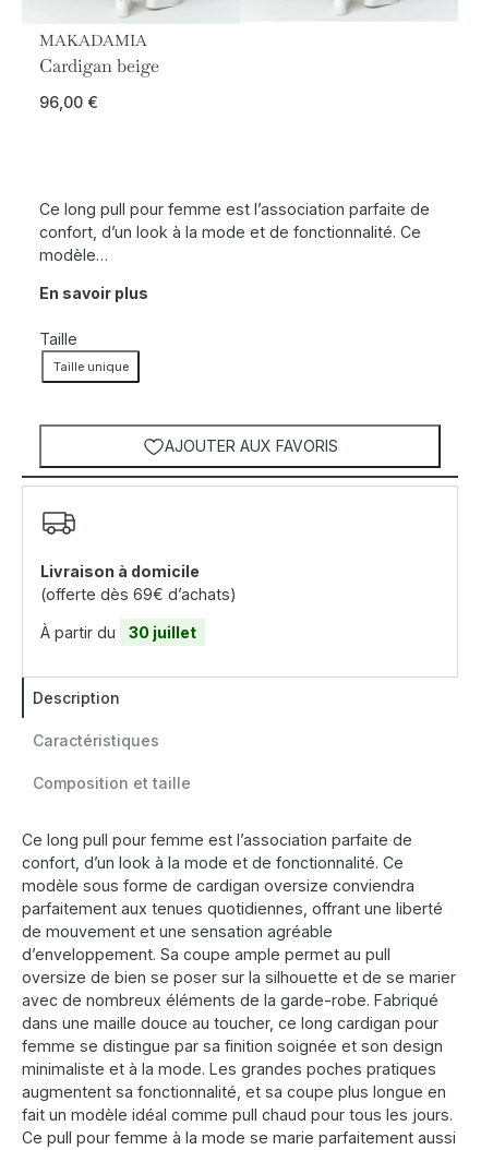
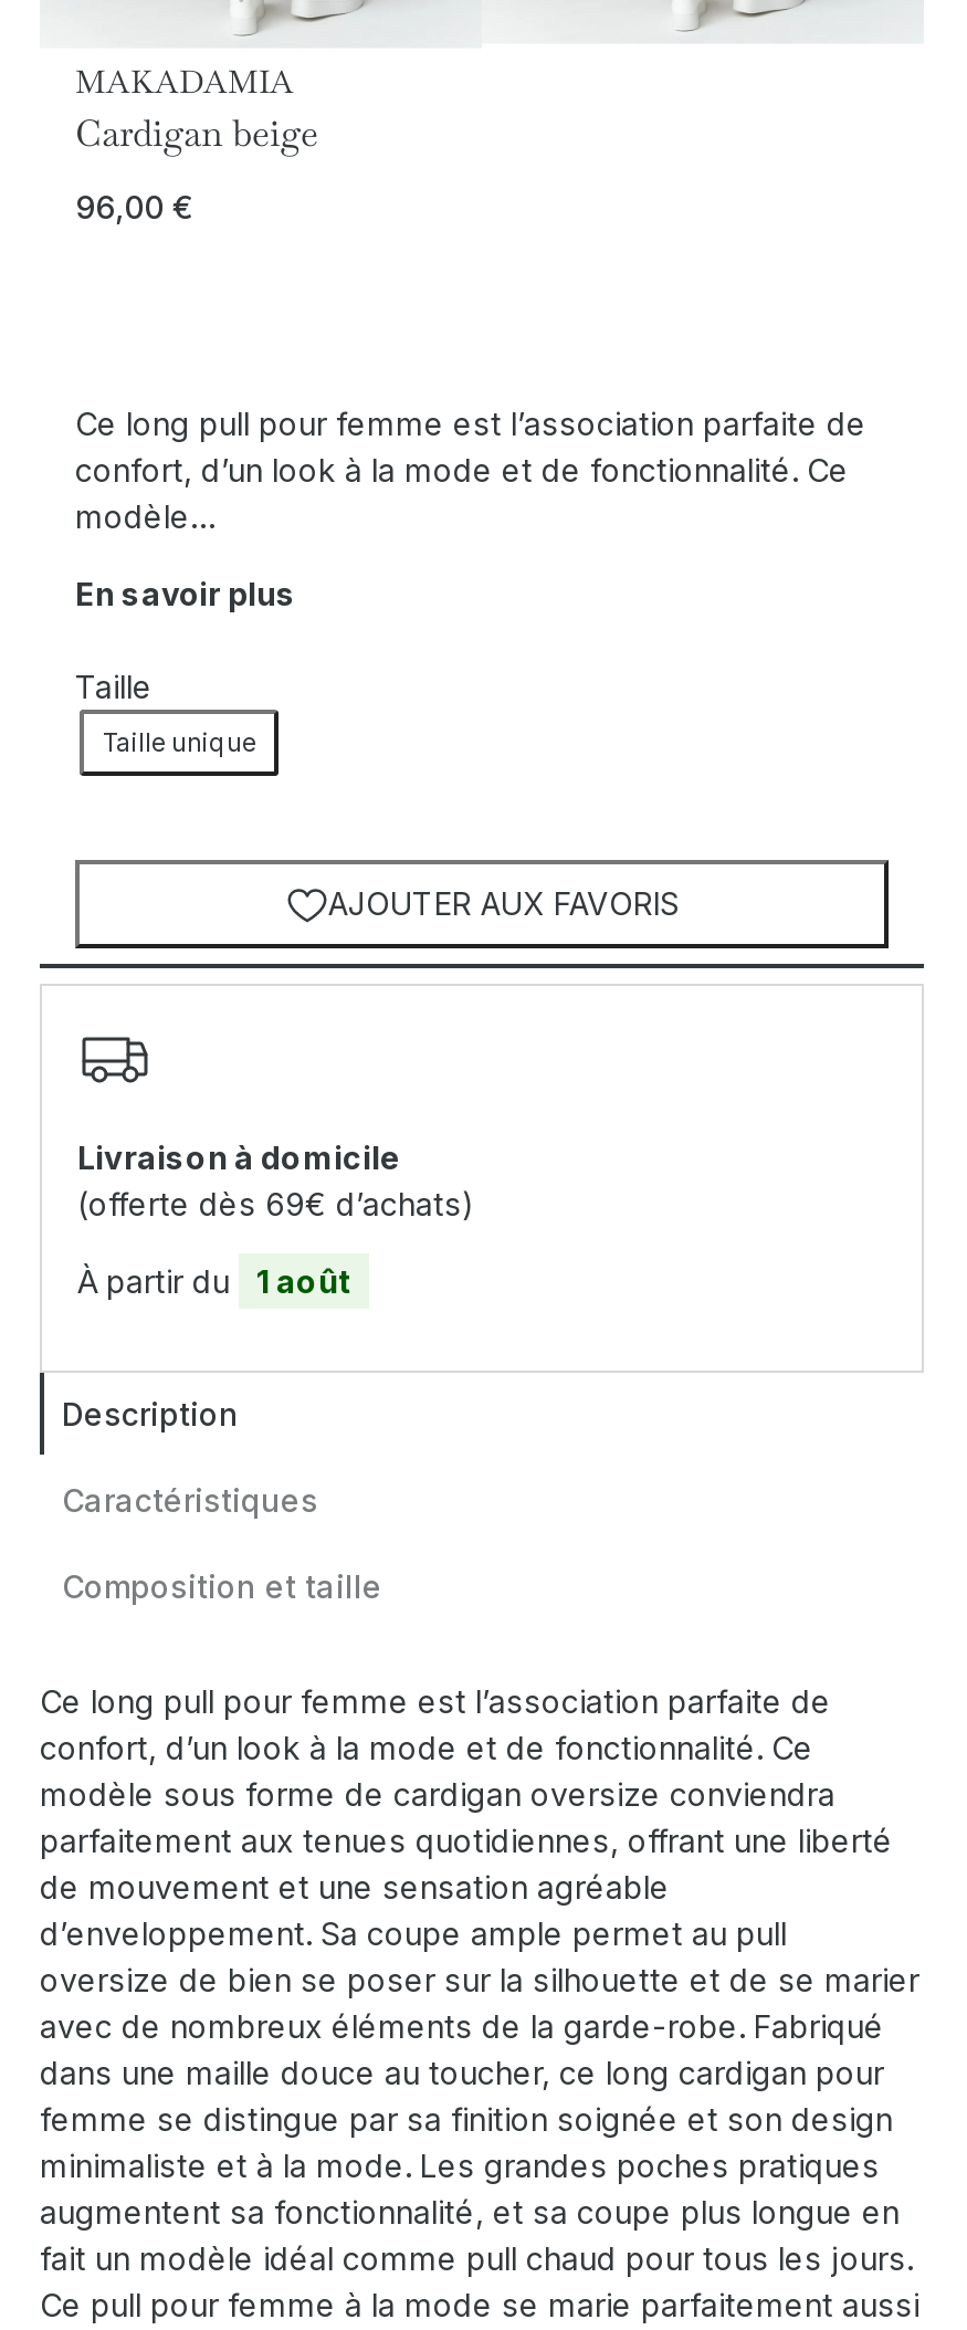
[40,623,196,642] À partir du 30 juillet -> [77,1263,351,1301] À partir du 1 août

